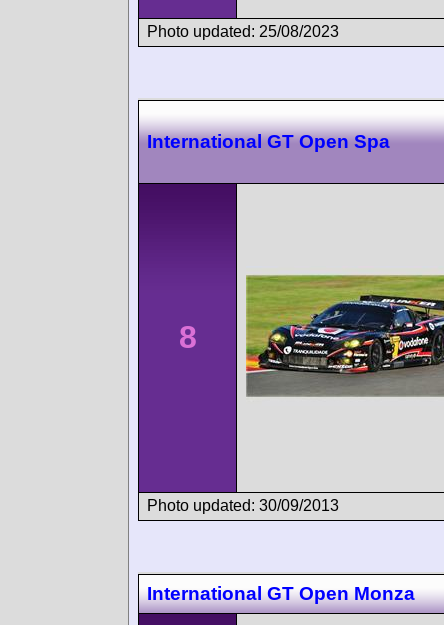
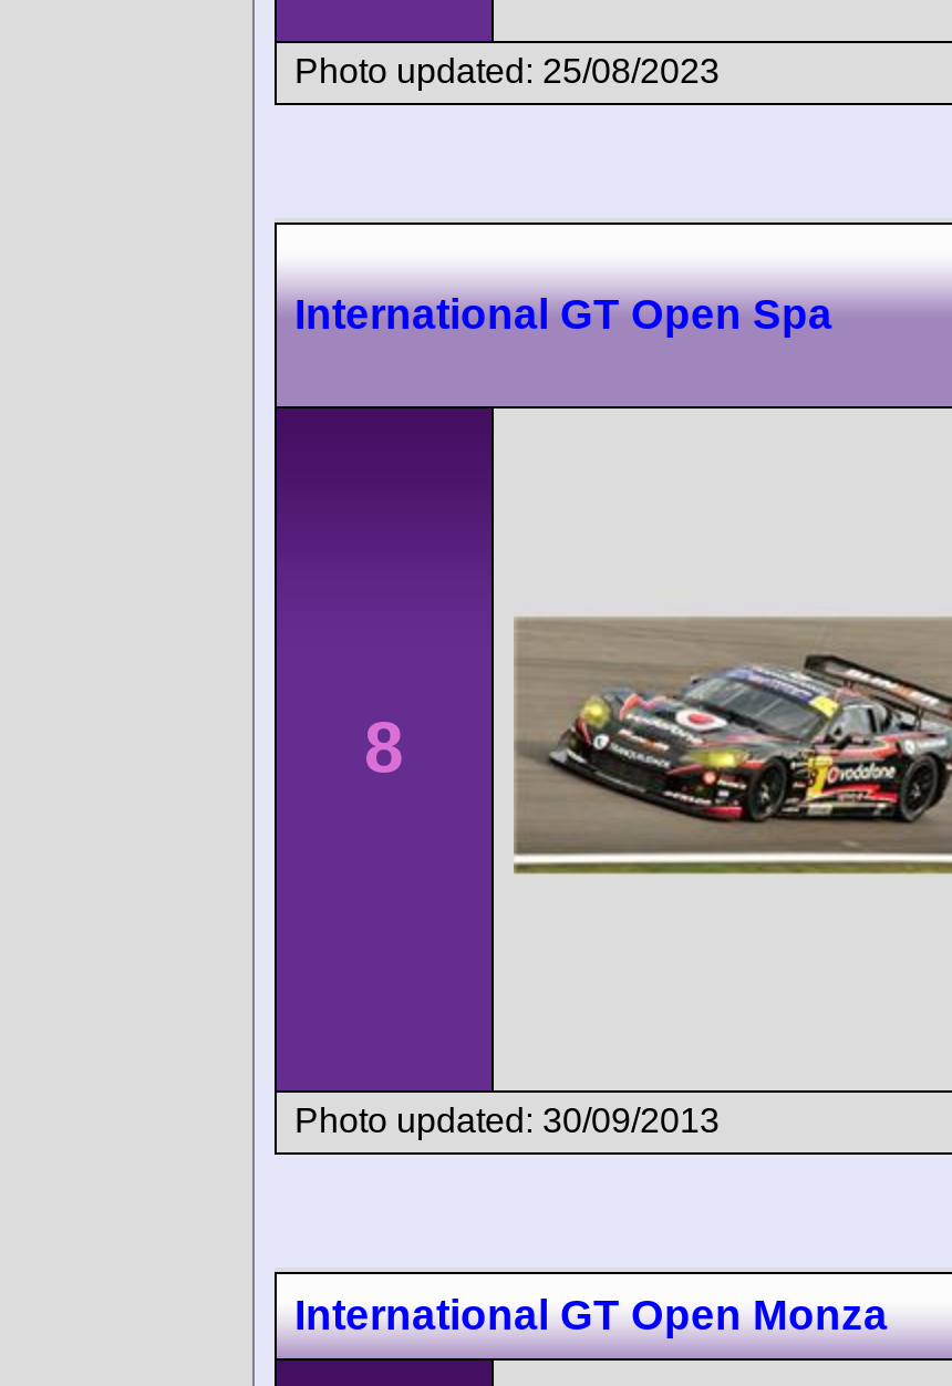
[246,274,441,397] [image] -> [514,610,945,878] [image]

